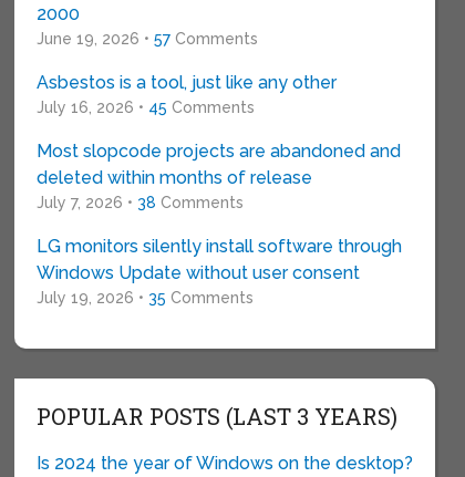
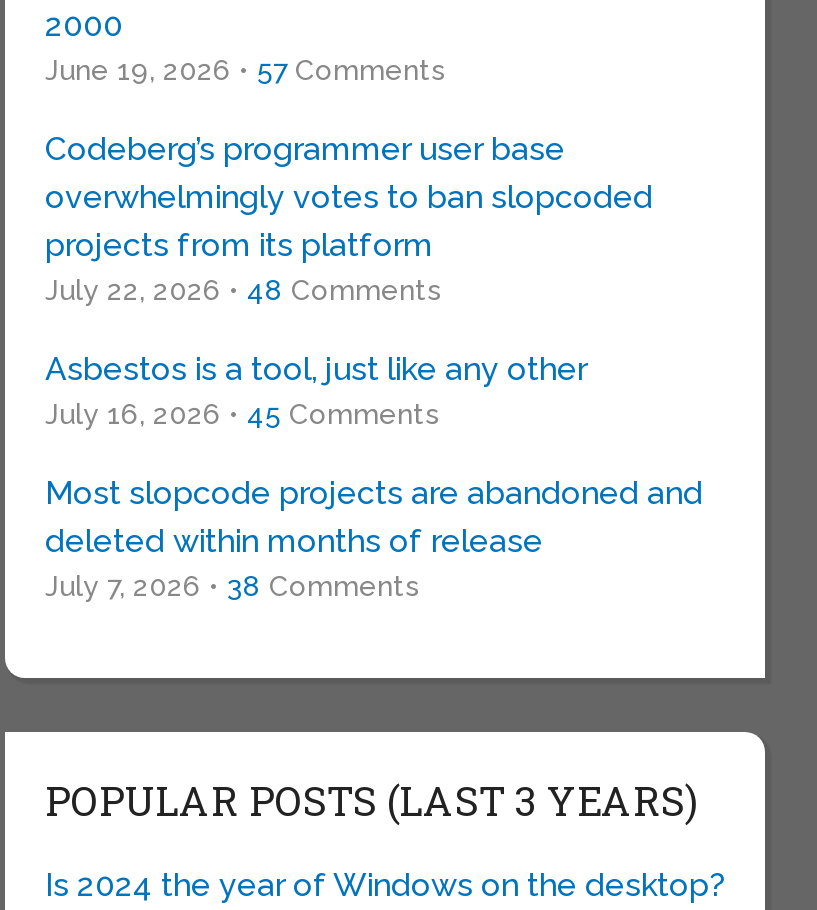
none -> [45,131,653,307] Codeberg’s programmer user base | overwhelmingly votes to ban slopcoded | projects from its platform | July 22, 2026 • 48 Comments
moved [37,72,401,212] -> [45,351,703,603]: Asbestos is a tool, just like any other | July 16, 2026 • 45 Comments | Most slopcode projects are abandoned and | deleted within months of release | July 7, 2026 • 38 Comments
[37,236,402,307] LG monitors silently install software through | Windows Update without user consent | July 19, 2026 • 35 Comments -> none

